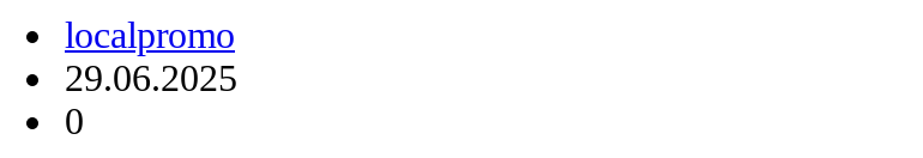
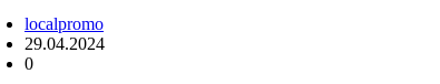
[65,58,237,99] 29.06.2025 -> [25,34,105,53] 29.04.2024

